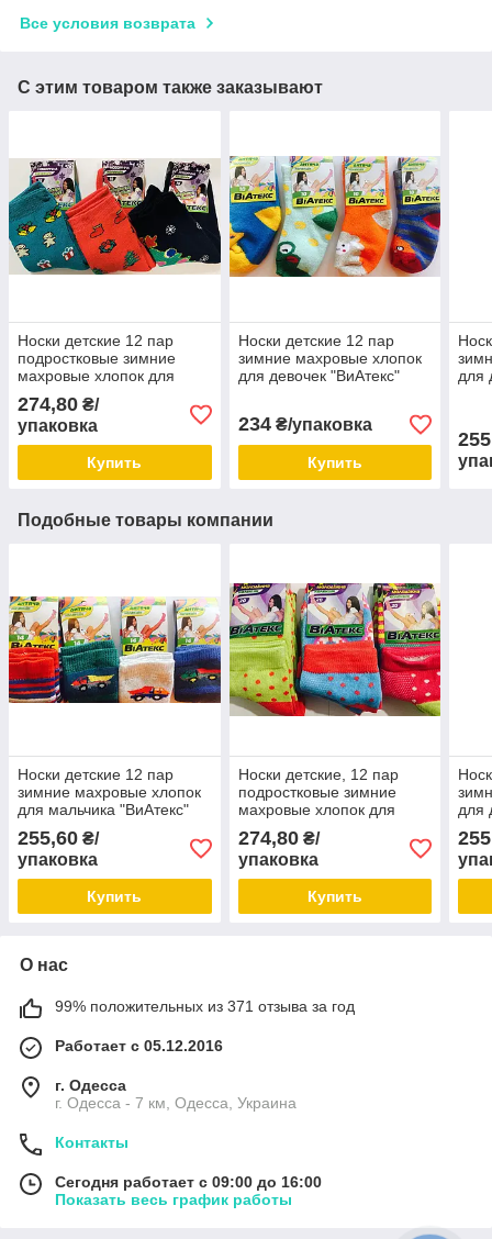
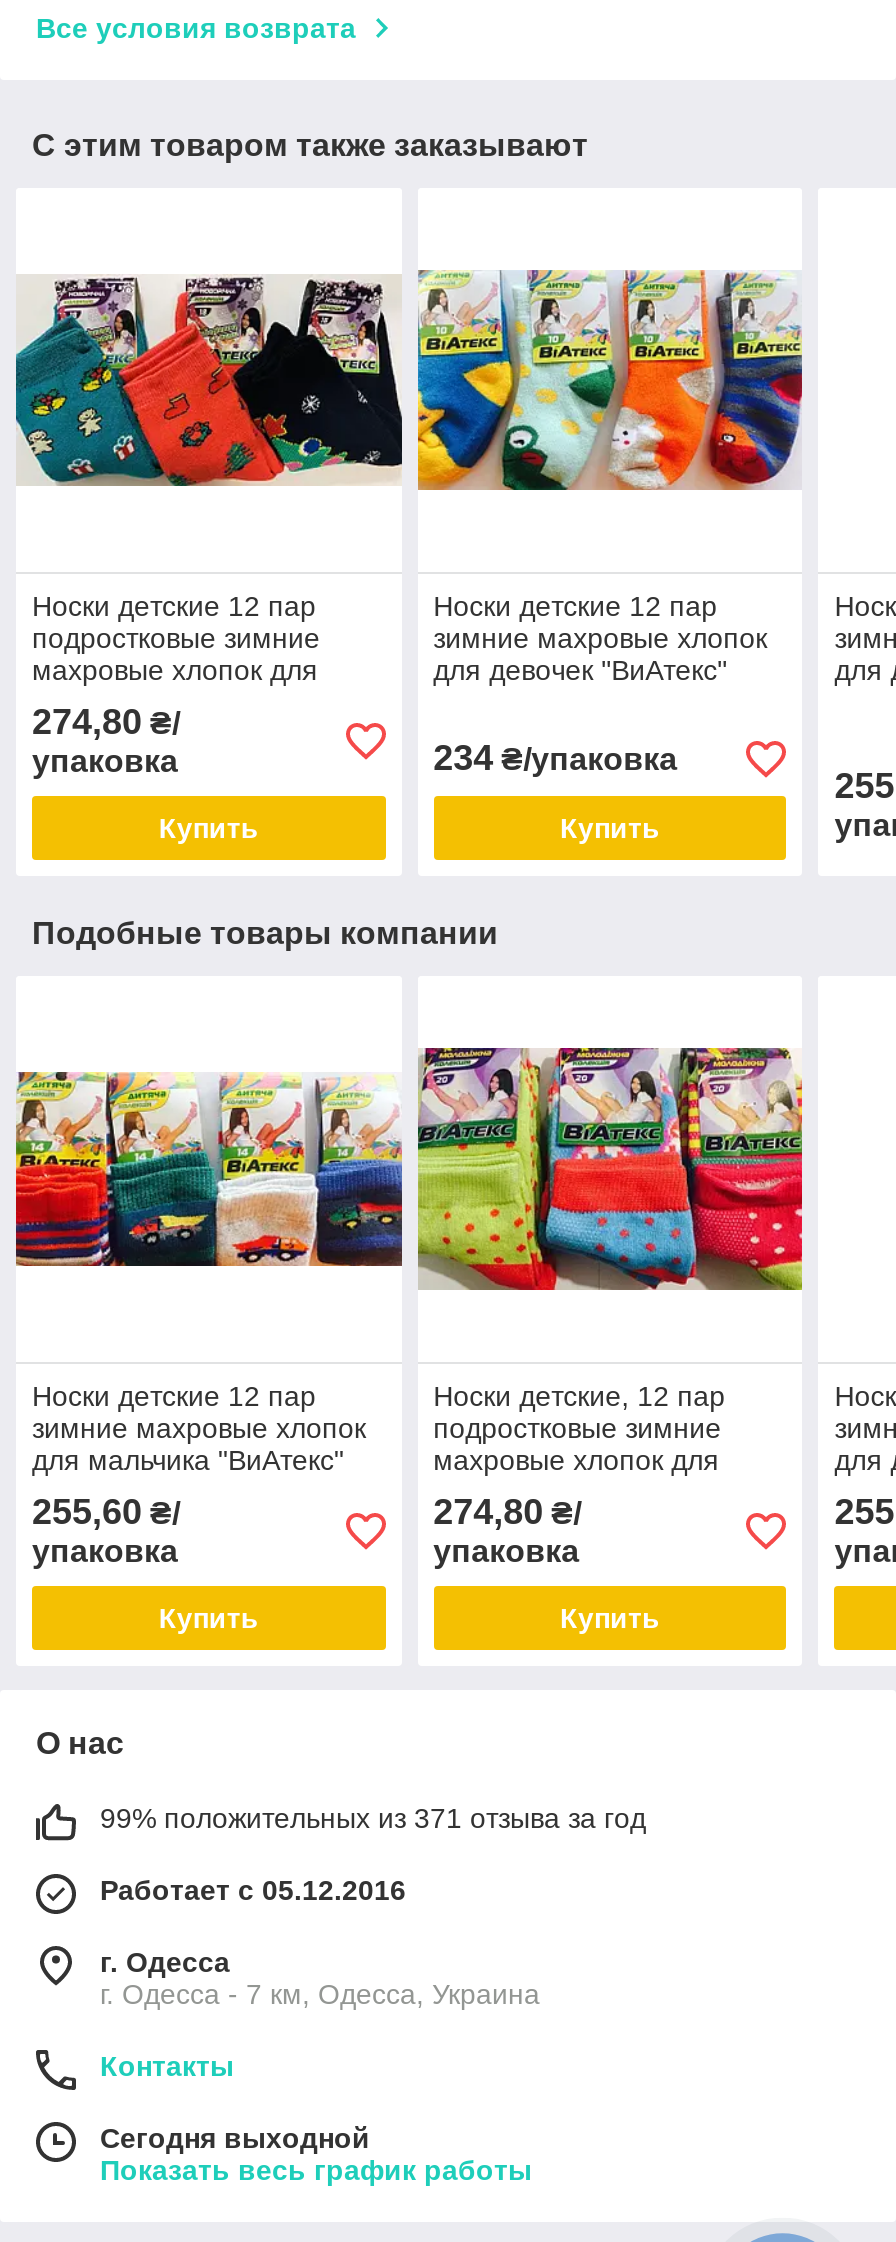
[55,1173,322,1191] Сегодня работает с 09:00 до 16:00 -> [100,2122,370,2154] Сегодня выходной

